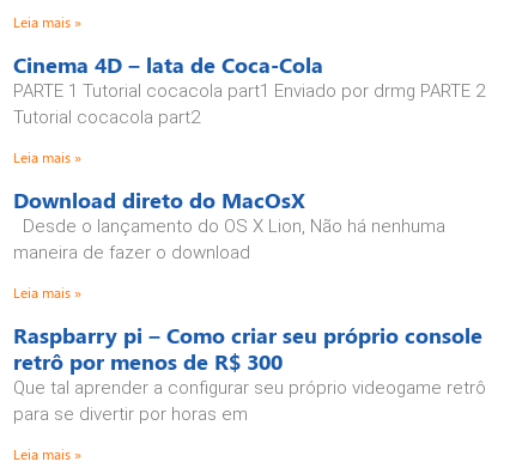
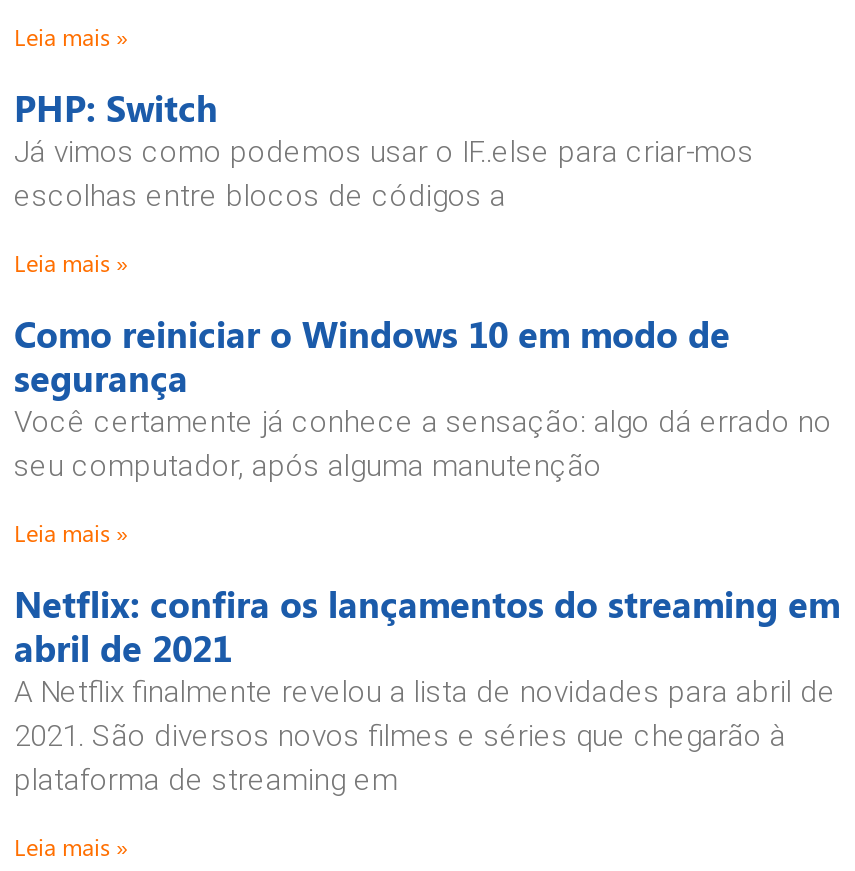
[13,50,485,128] Cinema 4D – lata de Coca-Cola | PARTE 1 Tutorial cocacola part1 Enviado por drmg PARTE 2 | Tutorial cocacola part2 -> [14,84,754,214] PHP: Switch | Já vimos como podemos usar o IF..else para criar-mos | escolhas entre blocos de códigos a
[13,186,445,263] Download direto do MacOsX | Desde o lançamento do OS X Lion, Não há nenhuma | maneira de fazer o download -> [14,310,832,484] Como reiniciar o Windows 10 em modo de | segurança | Você certamente já conhece a sensação: algo dá errado no | seu computador, após alguma manutenção
[13,321,486,425] Raspbarry pi – Como criar seu próprio console | retrô por menos de R$ 300 | Que tal aprender a configurar seu próprio videogame retrô | para se divertir por horas em -> [14,580,840,798] Netflix: confira os lançamentos do streaming em | abril de 2021 | A Netflix finalmente revelou a lista de novidades para abril de | 2021. São diversos novos filmes e séries que chegarão à | plataforma de streaming em

